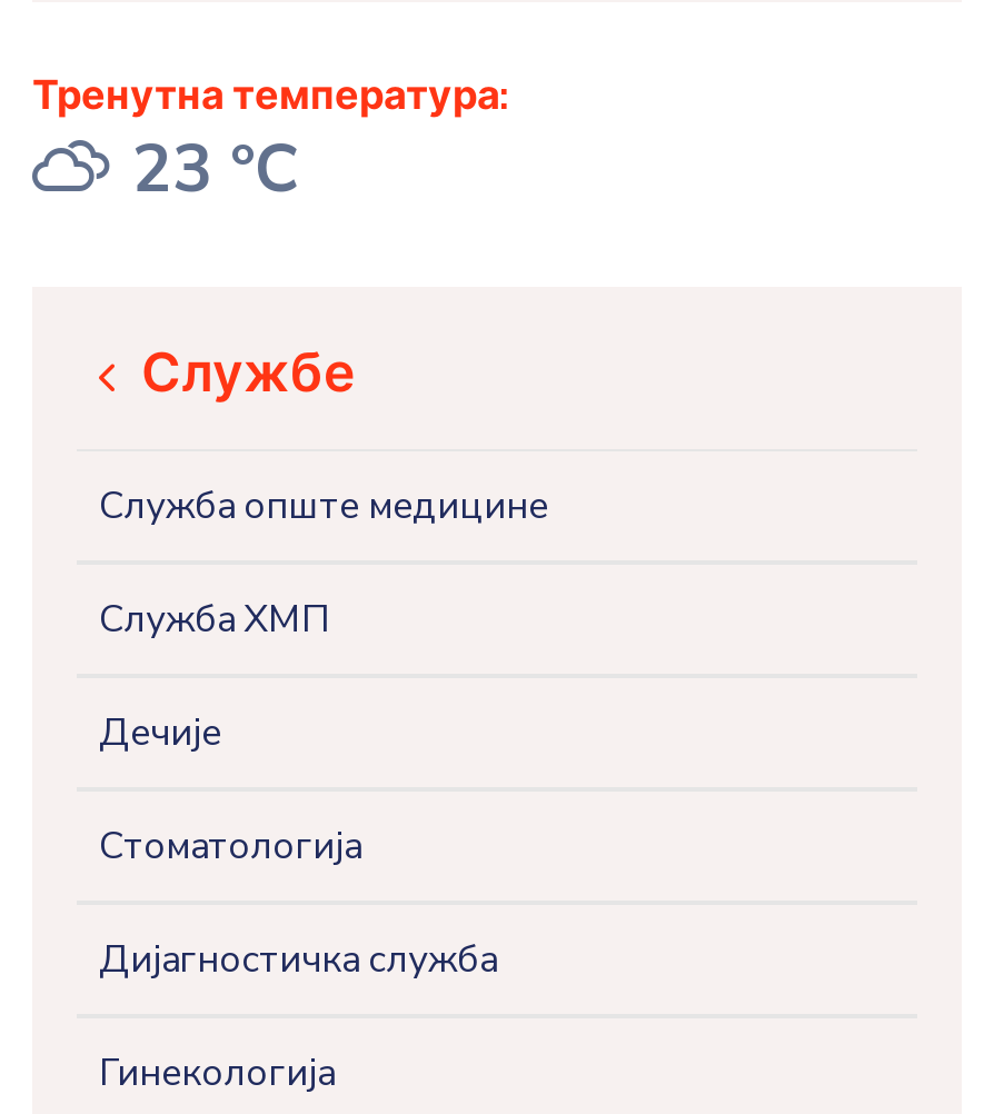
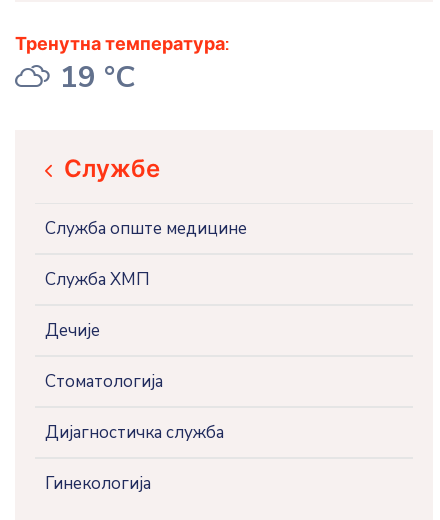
[132,125,299,216] 23 °C -> [60,57,135,98] 19 °C

